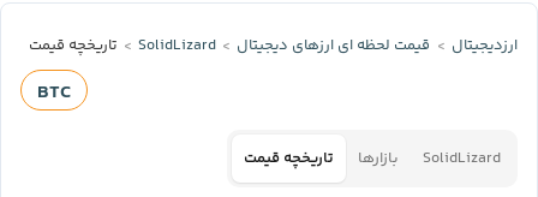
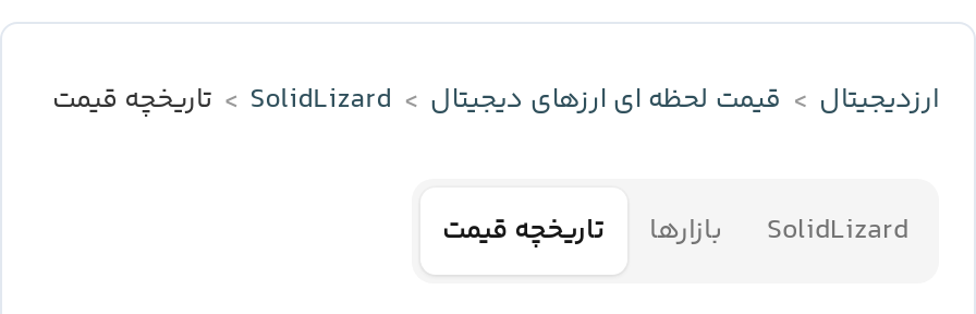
[37,78,71,108] BTC -> none

